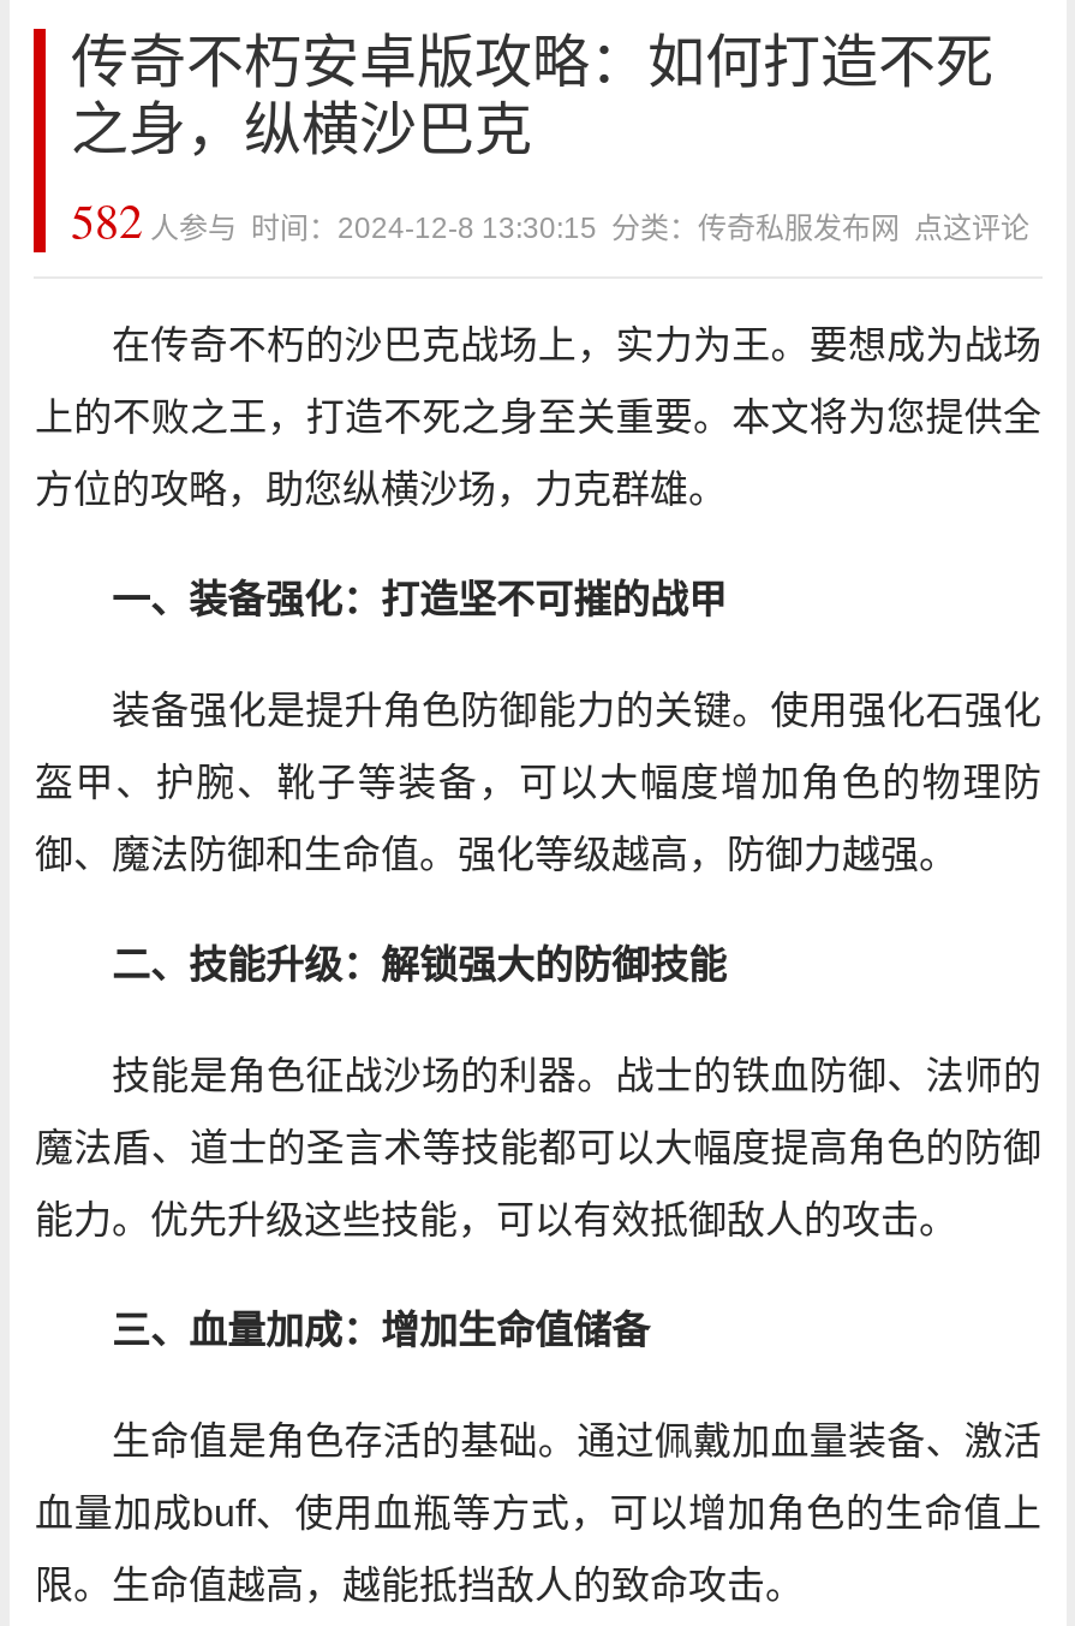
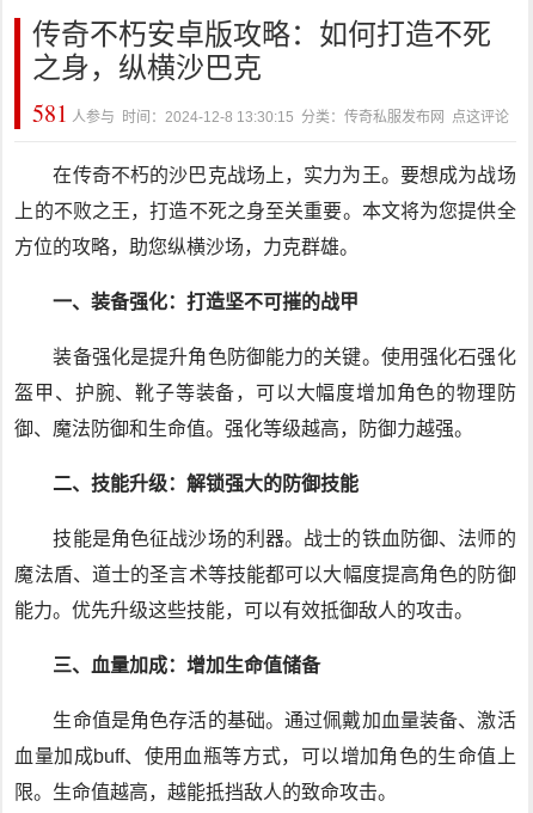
[71,187,1029,252] 582人参与 时间：2024-12-8 13:30:15 分类：传奇私服发布网点这评论 -> [33,97,510,129] 581人参与 时间：2024-12-8 13:30:15 分类：传奇私服发布网点这评论

